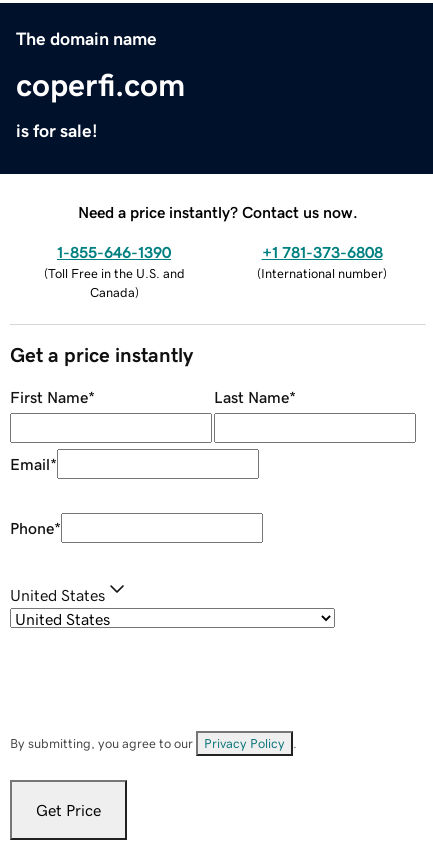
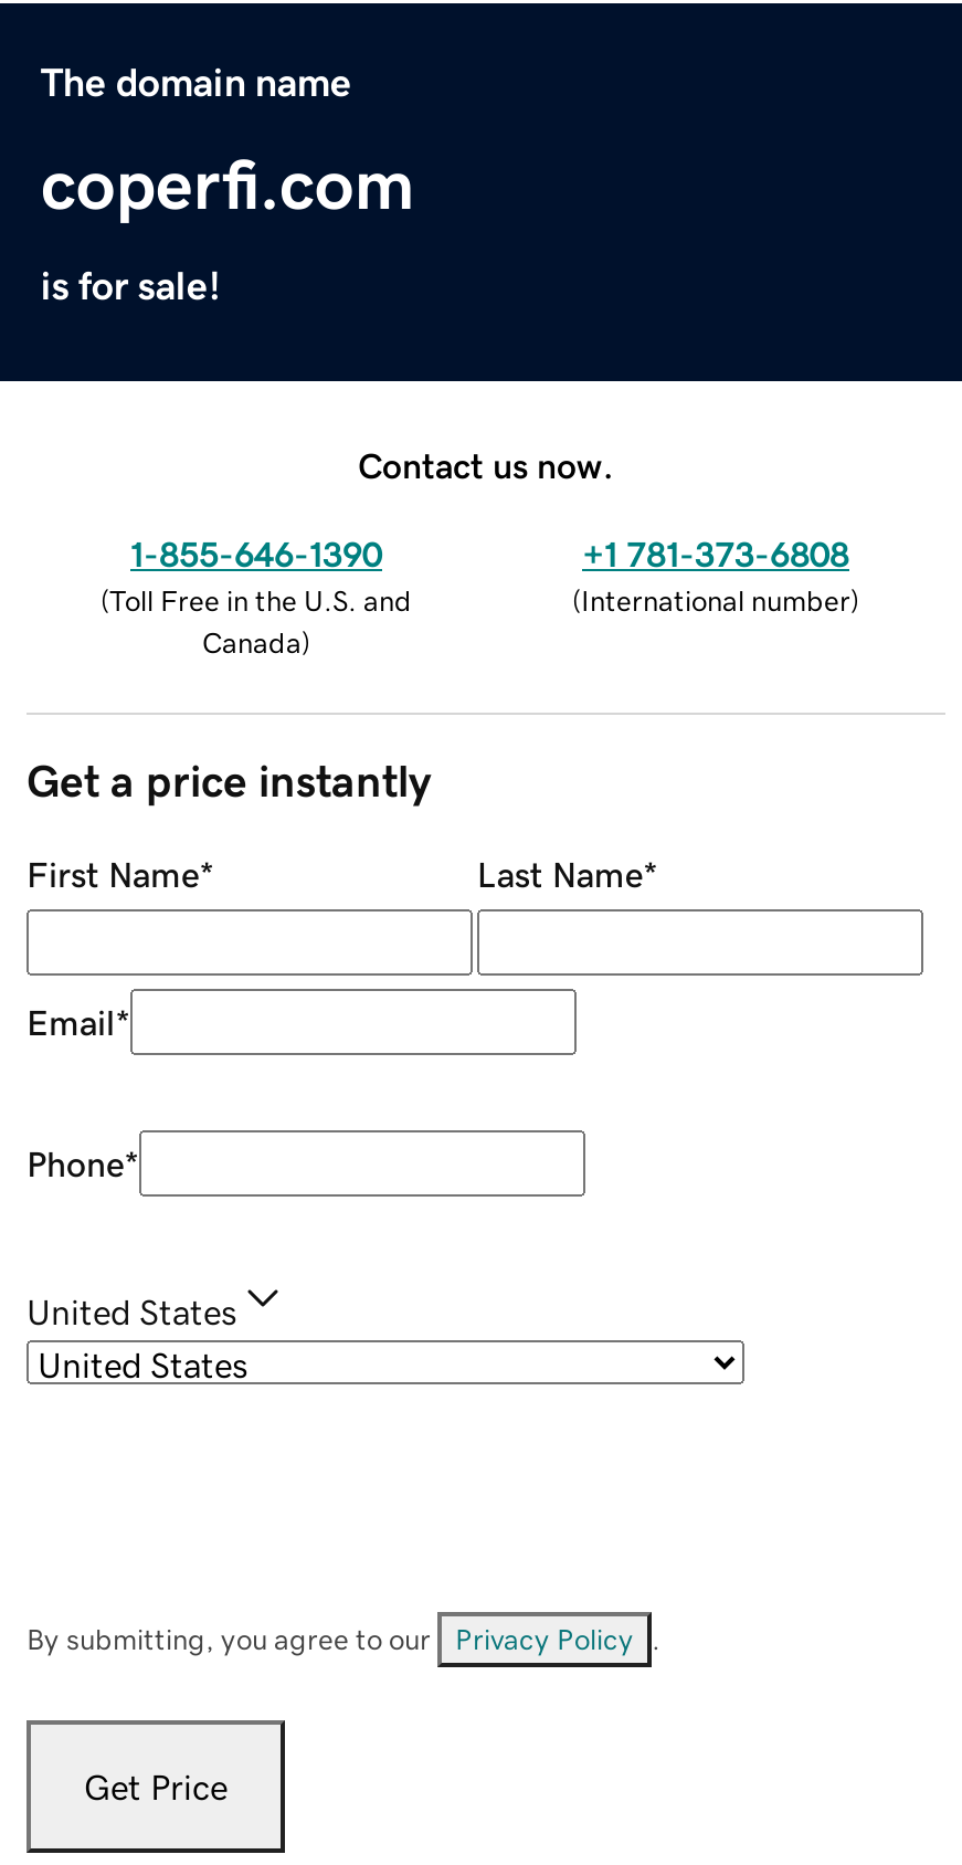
[78,204,358,220] Need a price instantly? Contact us now. -> [358,447,614,482] Contact us now.

